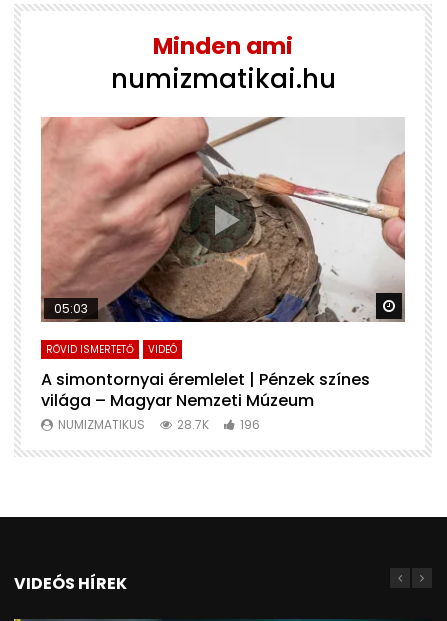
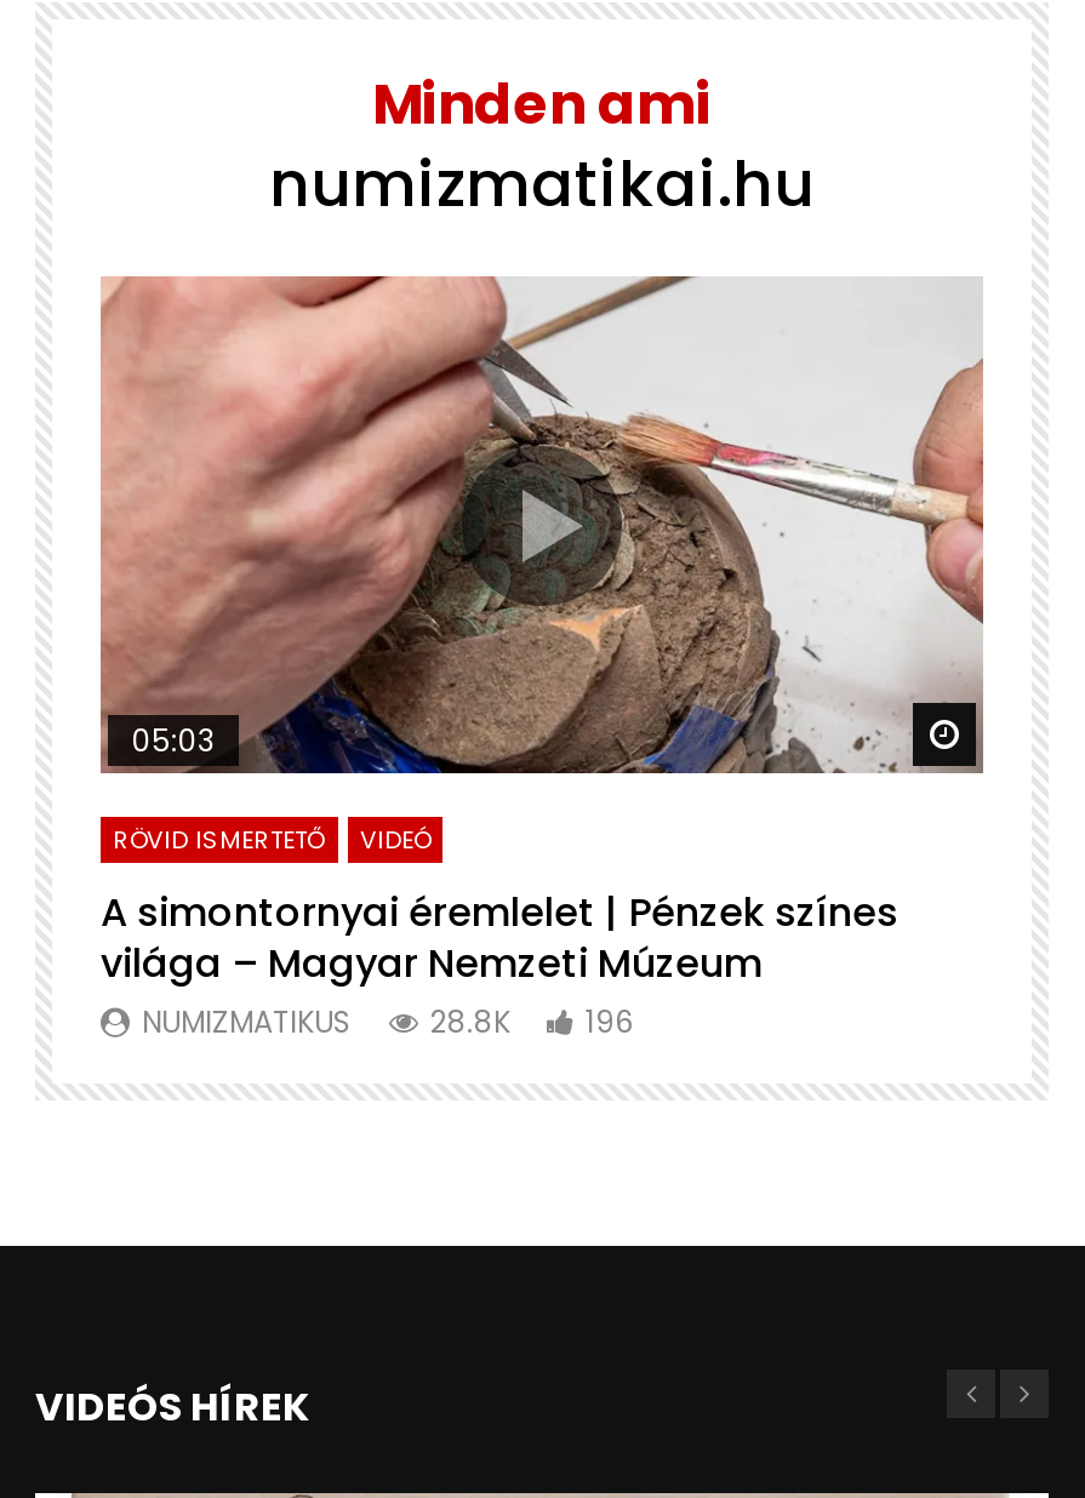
[58,416,260,433] NUMIZMATIKUS 28.7K 196 -> [142,1002,634,1044] NUMIZMATIKUS 28.8K 196

